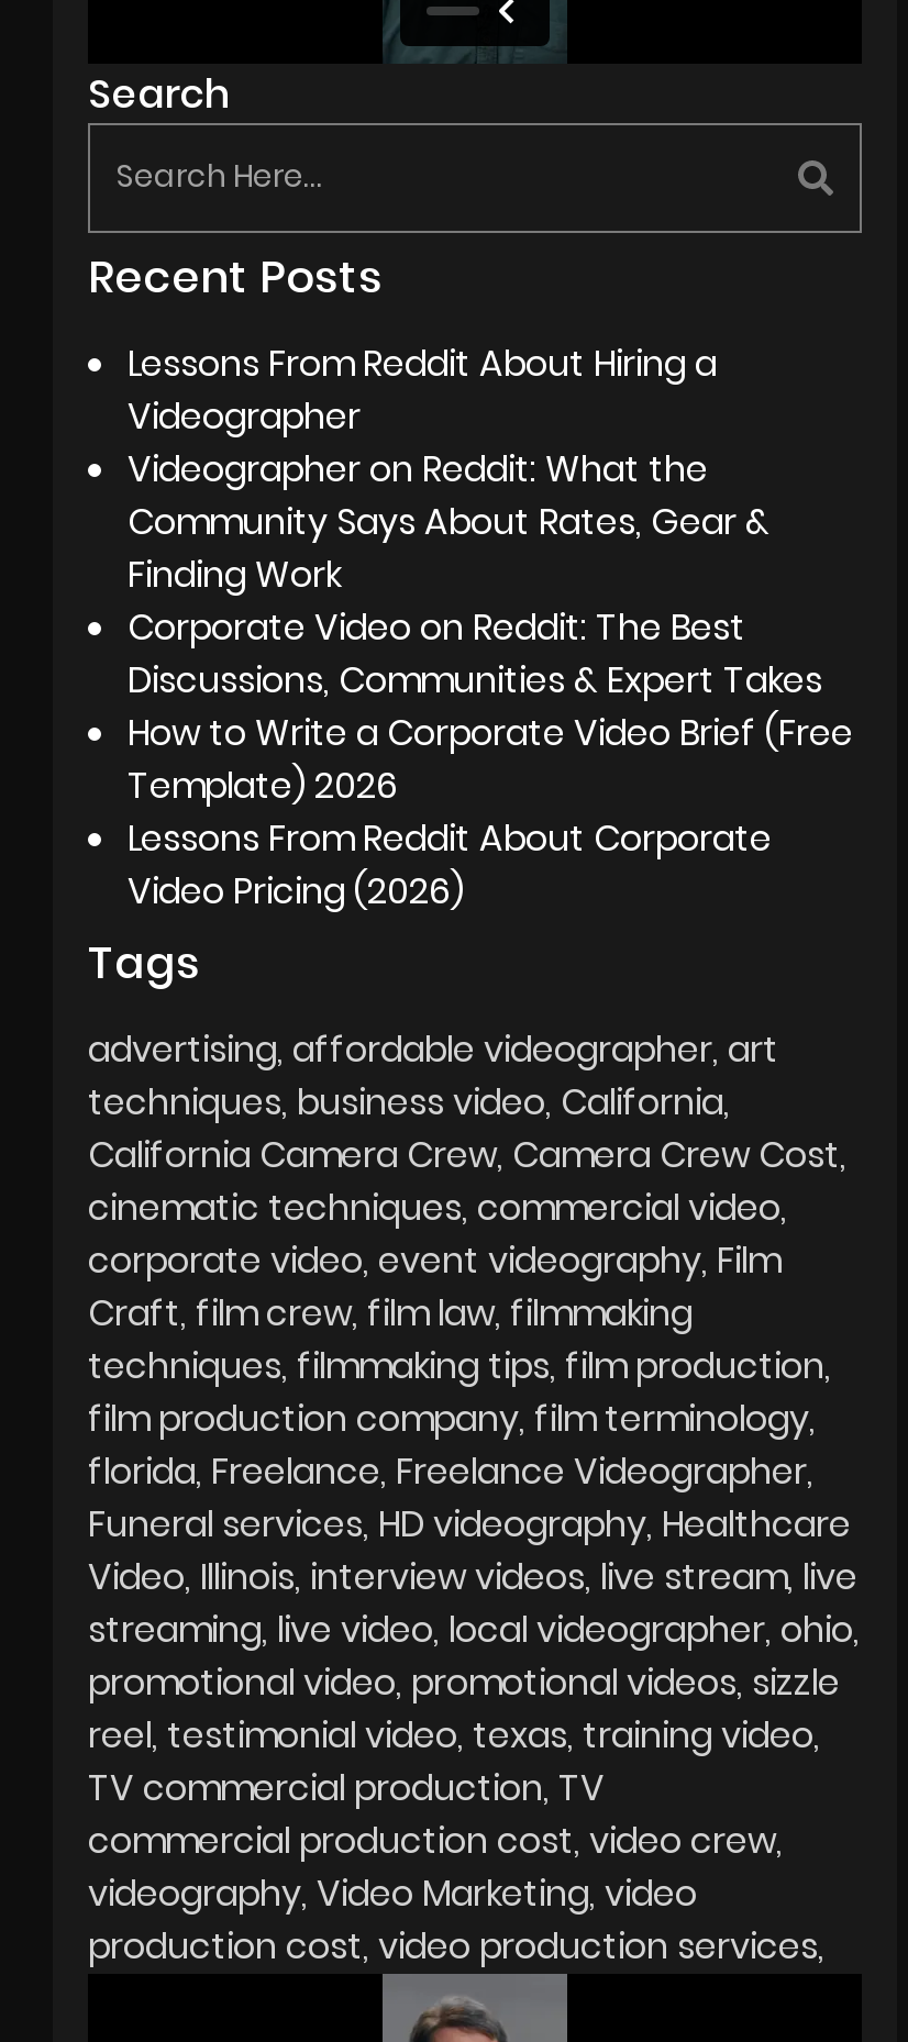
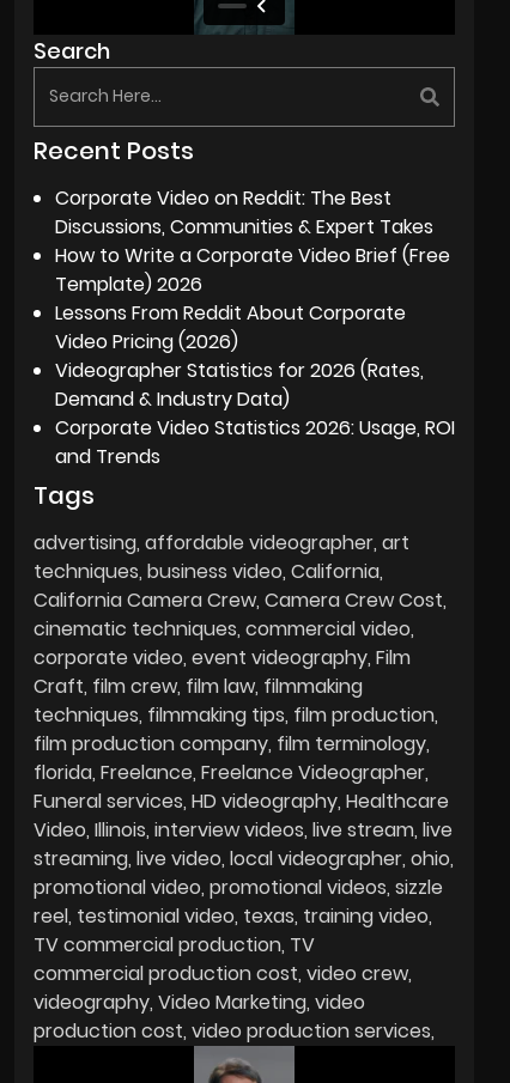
[128,338,769,600] Lessons From Reddit About Hiring a | Videographer | Videographer on Reddit: What the | Community Says About Rates, Gear & | Finding Work -> none
moved [128,602,853,916] -> [55,184,450,355]: Corporate Video on Reddit: The Best | Discussions, Communities & Expert Takes | How to Write a Corporate Video Brief (Free | Template) 2026 | Lessons From Reddit About Corporate | Video Pricing (2026)
none -> [55,356,455,470] Videographer Statistics for 2026 (Rates, | Demand & Industry Data) | Corporate Video Statistics 2026: Usage, ROI | and Trends

